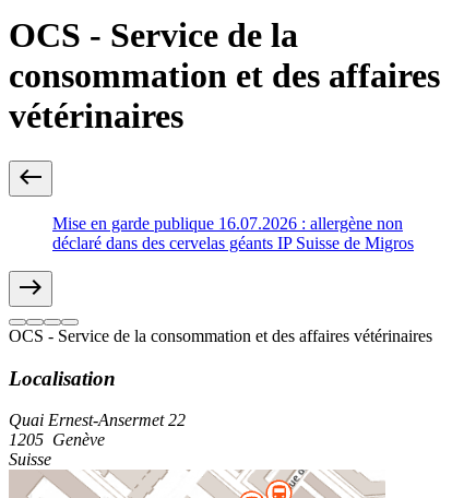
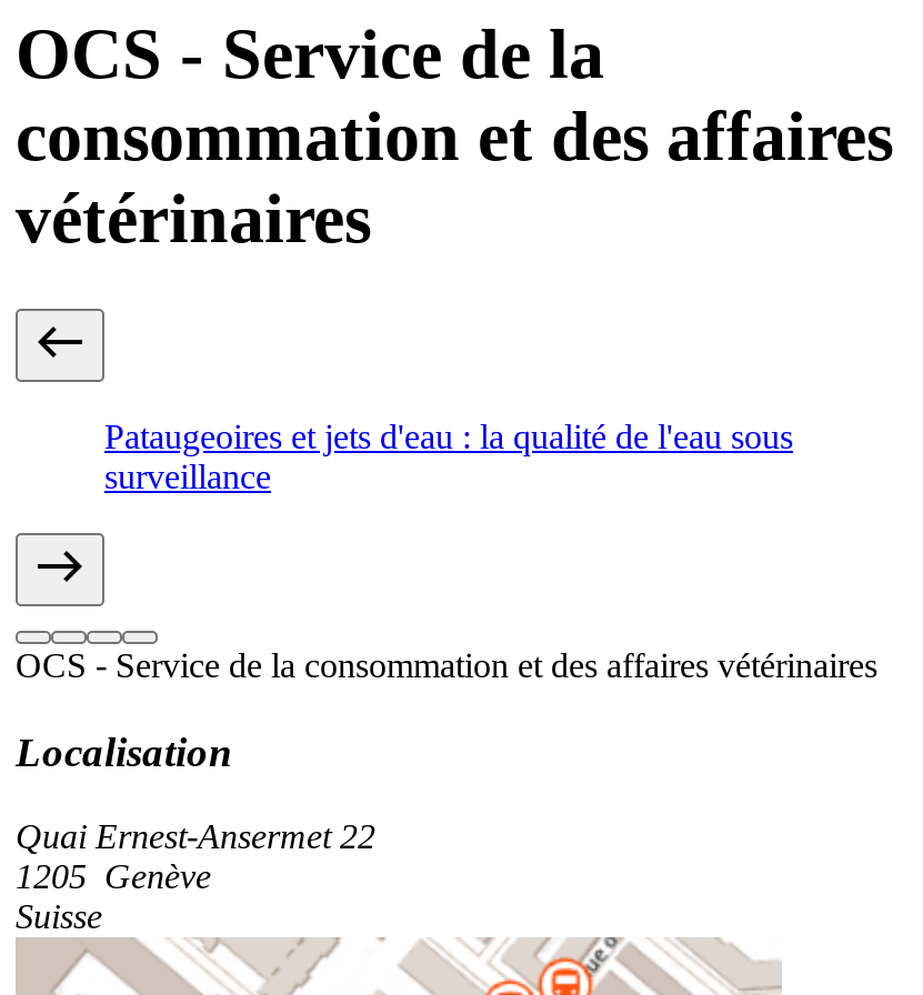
[52,214,414,252] Mise en garde publique 16.07.2026 : allergène non | déclaré dans des cervelas géants IP Suisse de Migros -> [104,417,793,495] Pataugeoires et jets d'eau : la qualité de l'eau sous | surveillance

